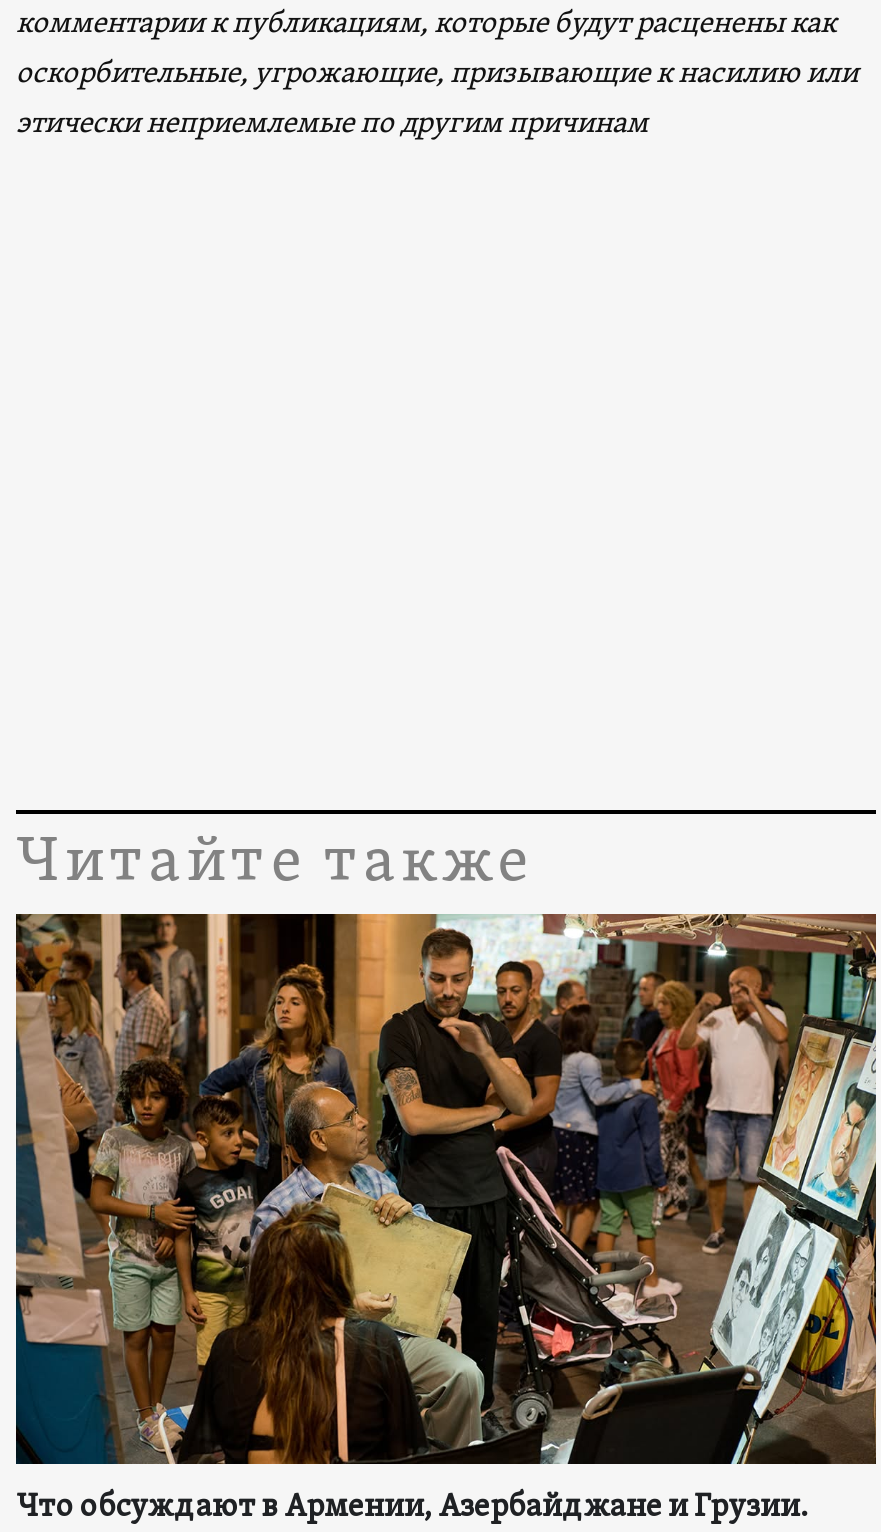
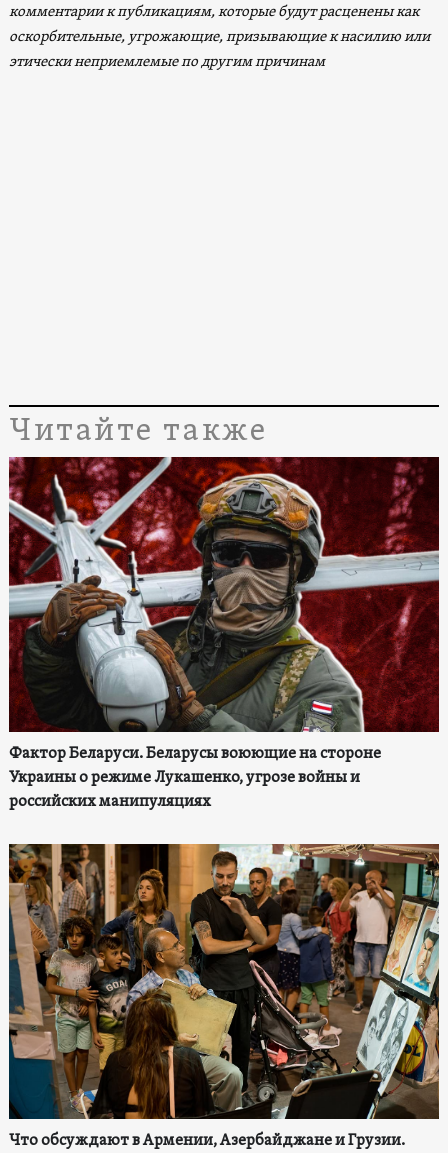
none -> [8,456,440,812] [image] | Фактор Беларуси. Беларусы воюющие на стороне | Украины о режиме Лукашенко, угрозе войны и | российских манипуляциях

